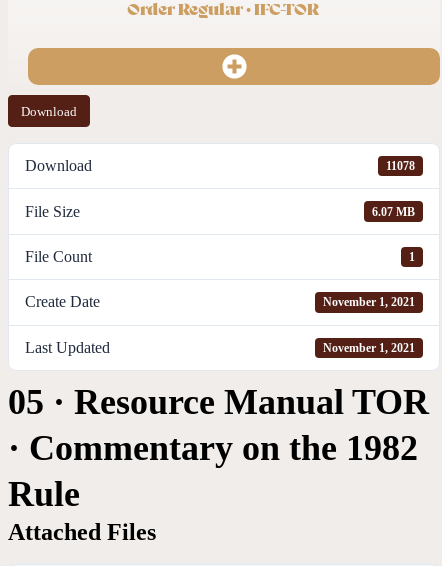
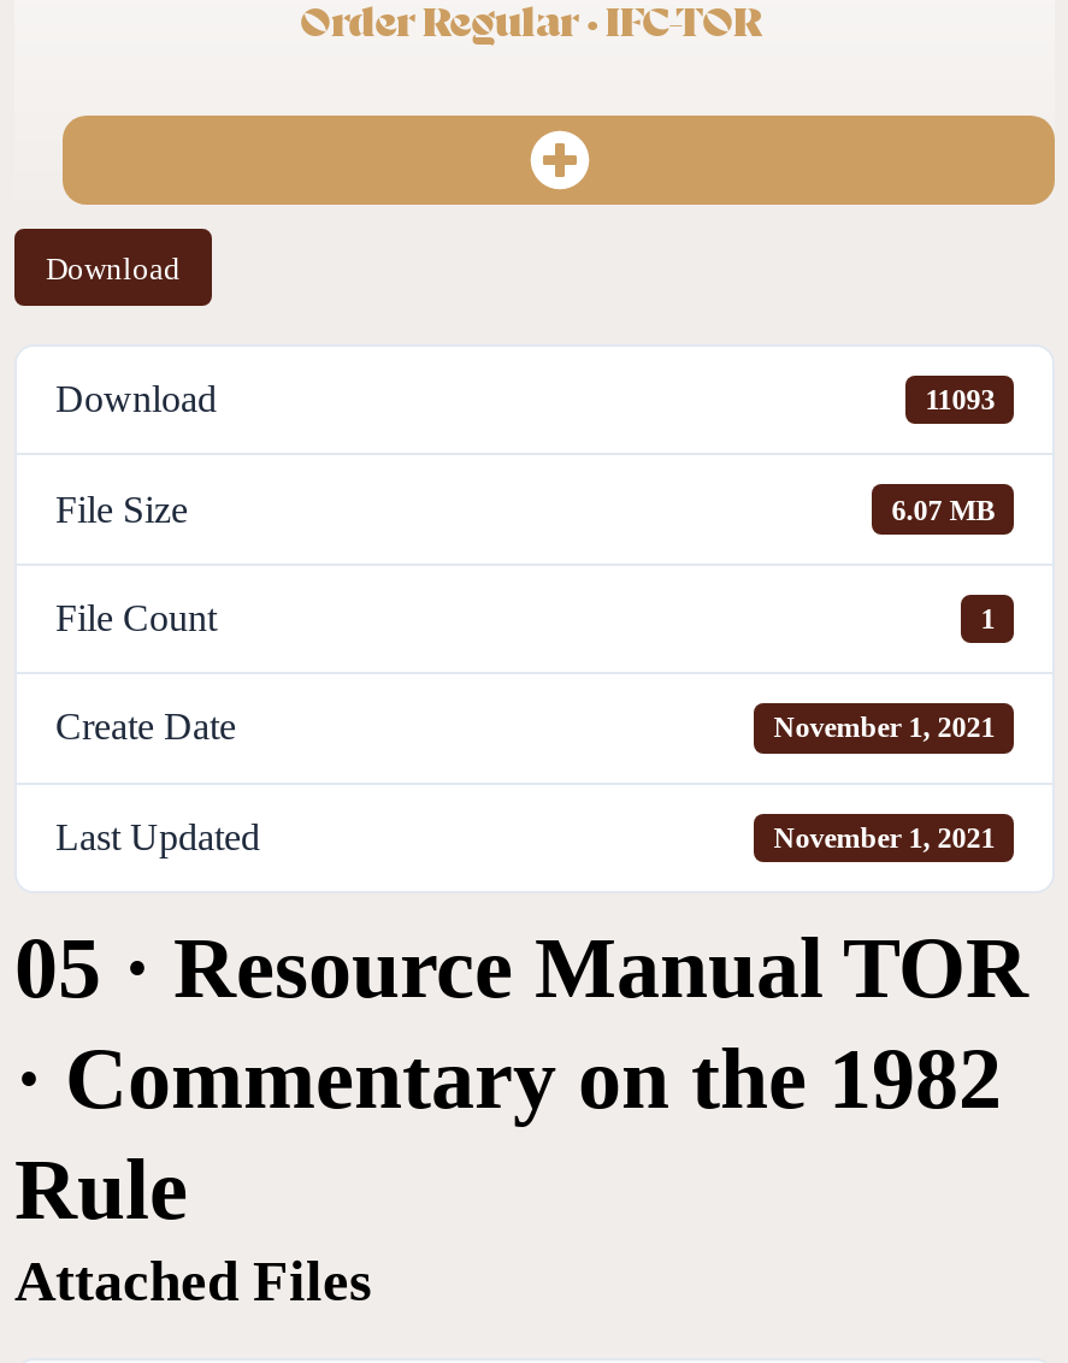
[386,159,415,173] 11078 -> [925,384,995,417] 11093

